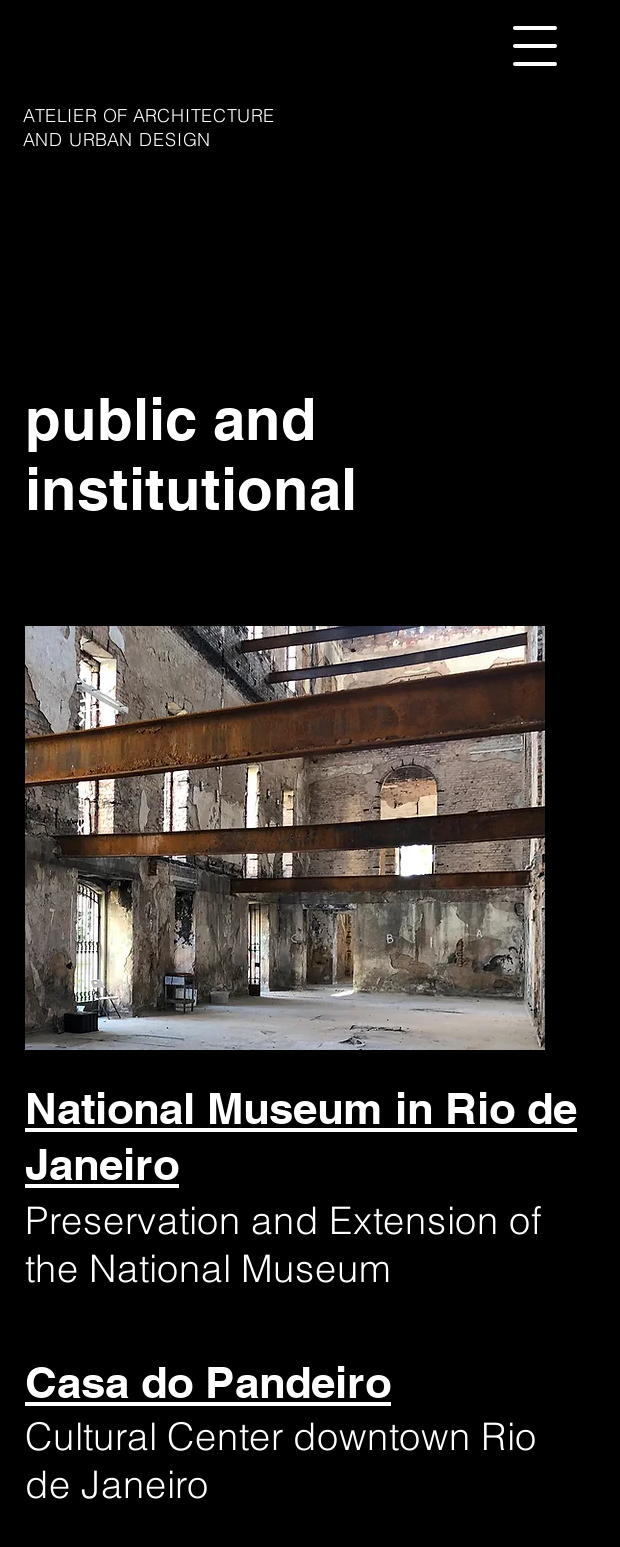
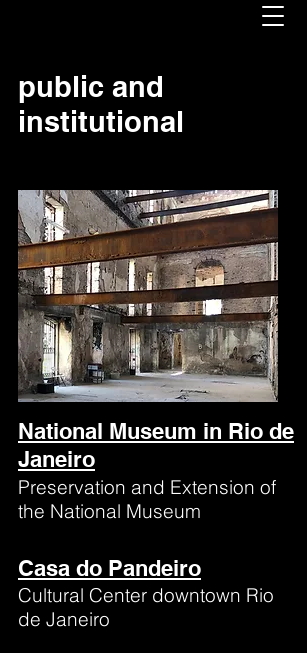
[23,104,275,150] ATELIER OF ARCHITECTURE | AND URBAN DESIGN -> none

